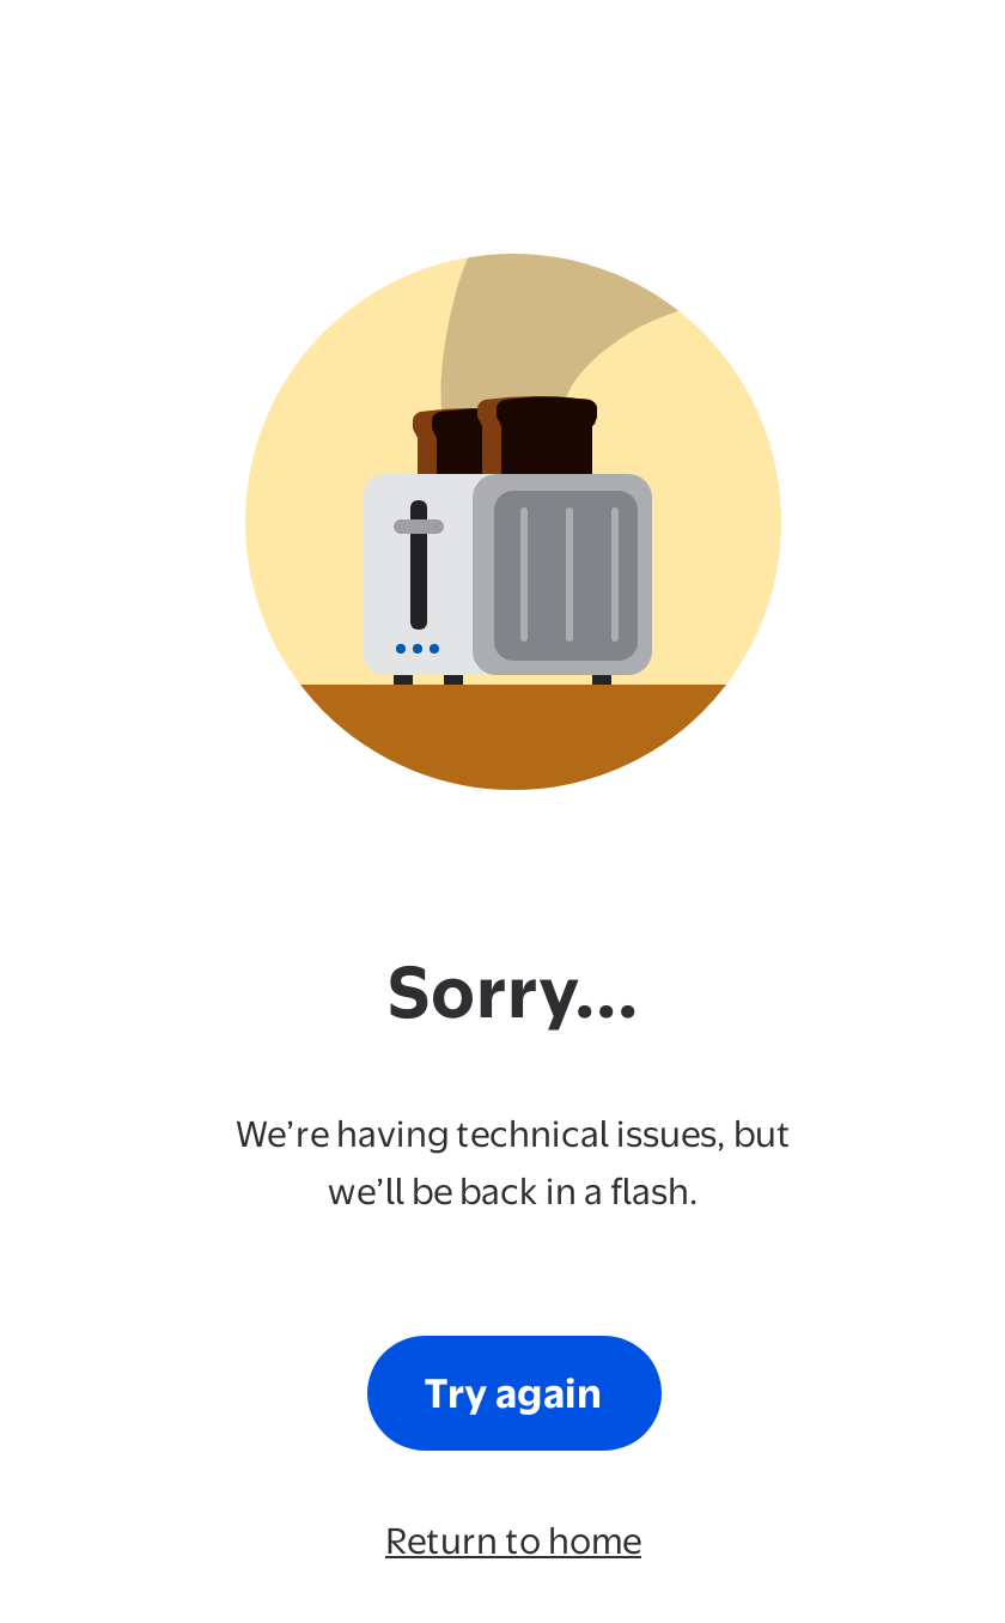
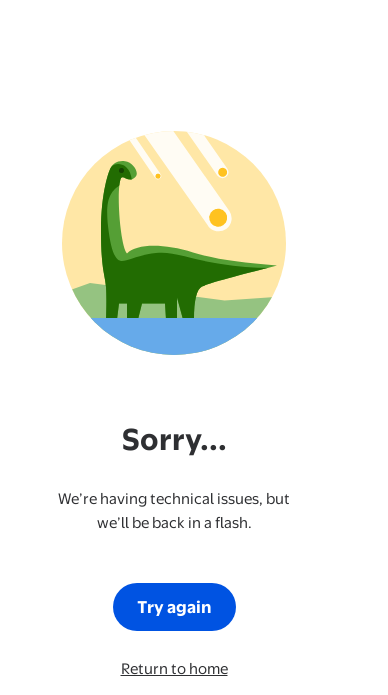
[272,254,750,792] [image] -> [72,132,276,356] [image]

